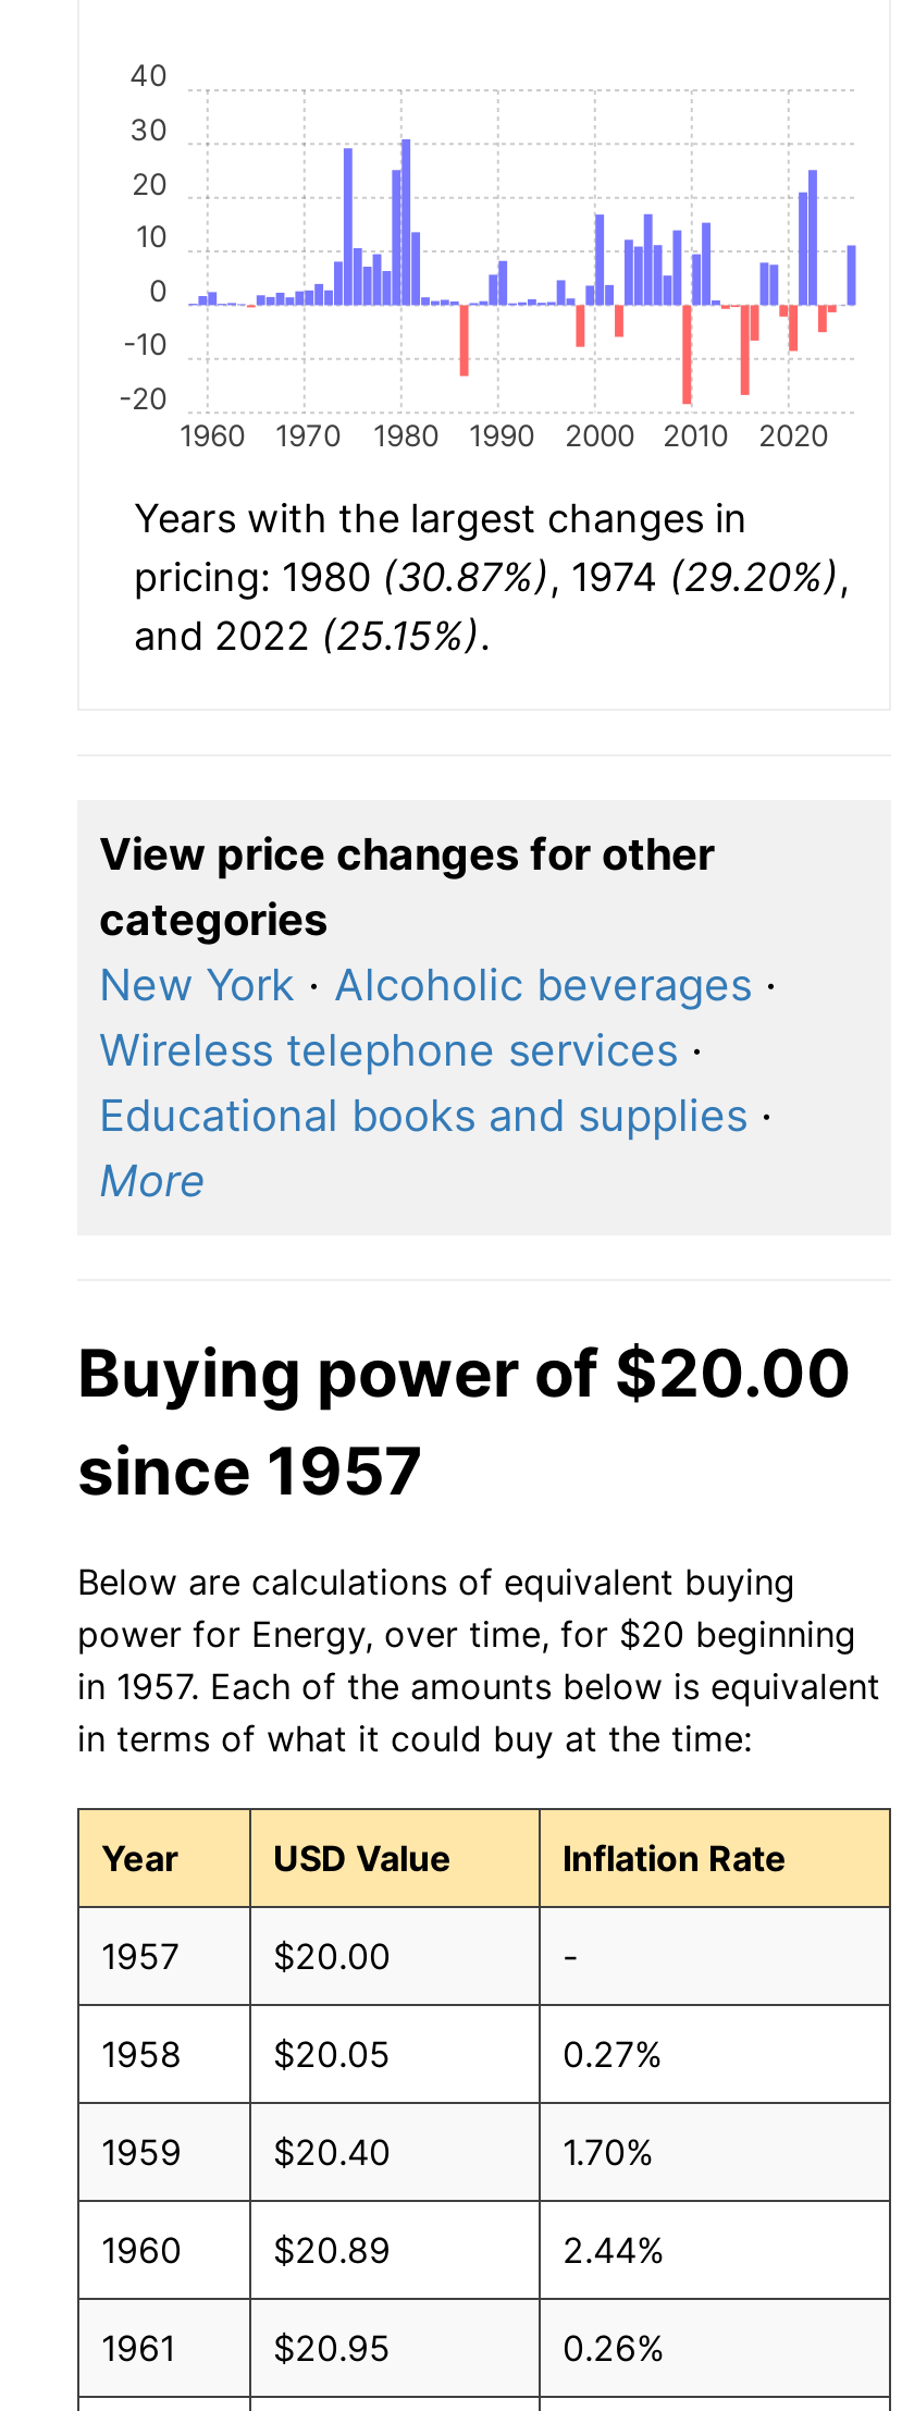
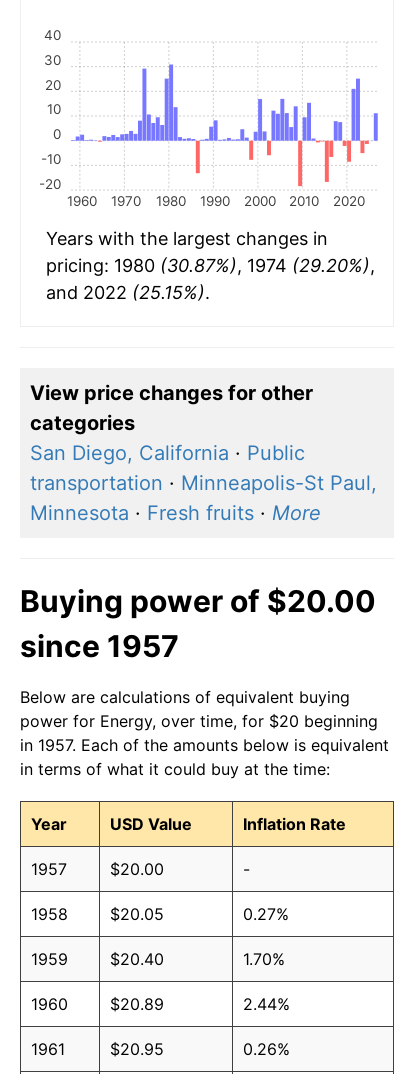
[99,959,778,1208] New York · Alcoholic beverages · | Wireless telephone services · | Educational books and supplies · | More -> [30,441,377,525] San Diego, California · Public | transportation · Minneapolis-St Paul, | Minnesota · Fresh fruits · More

